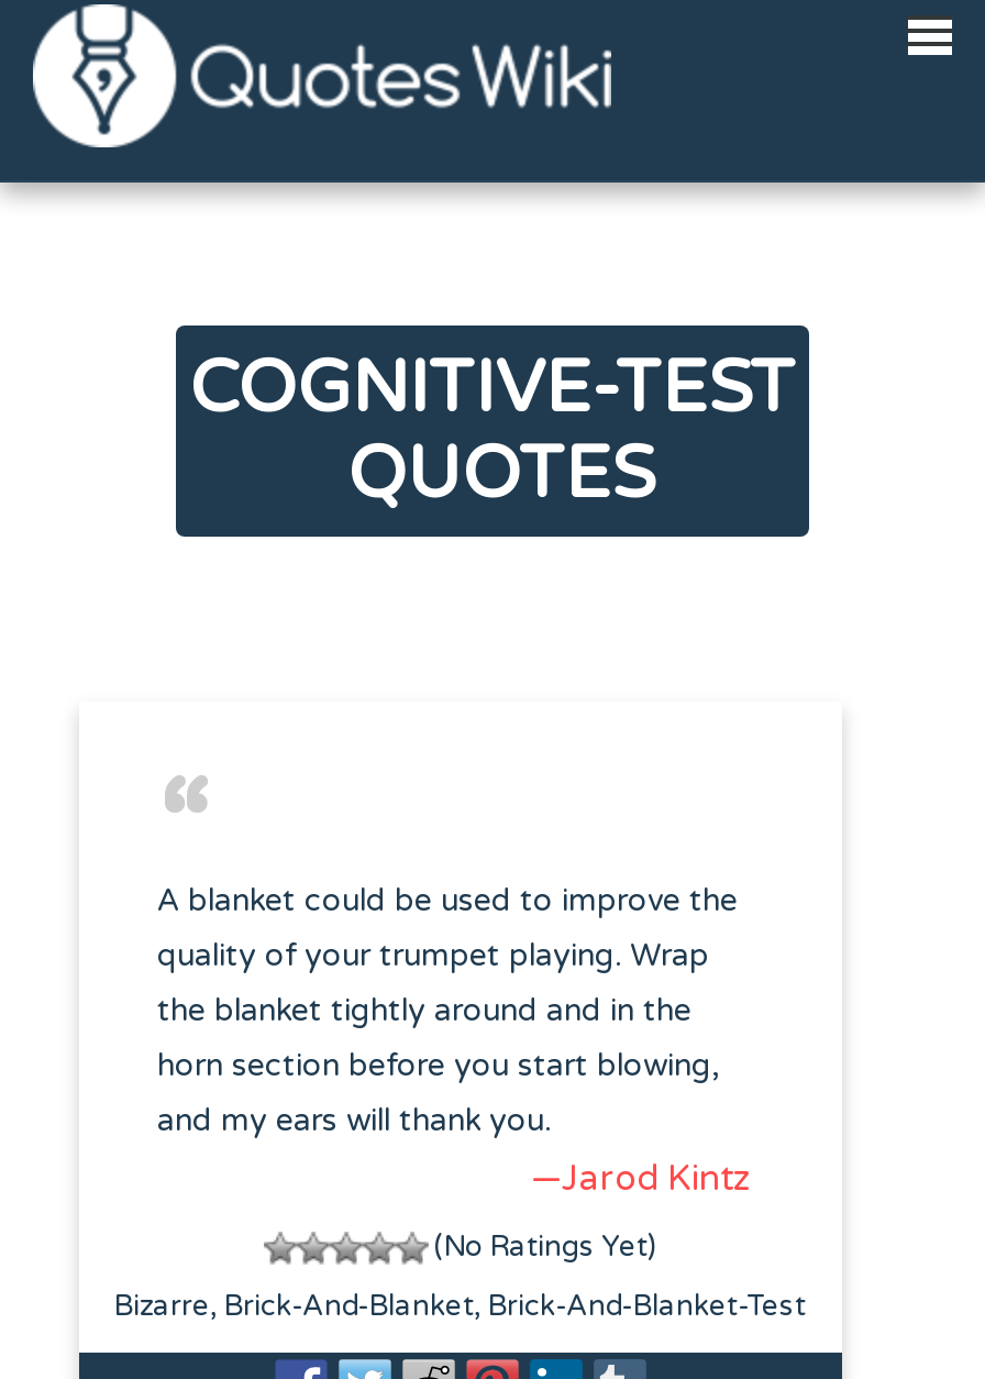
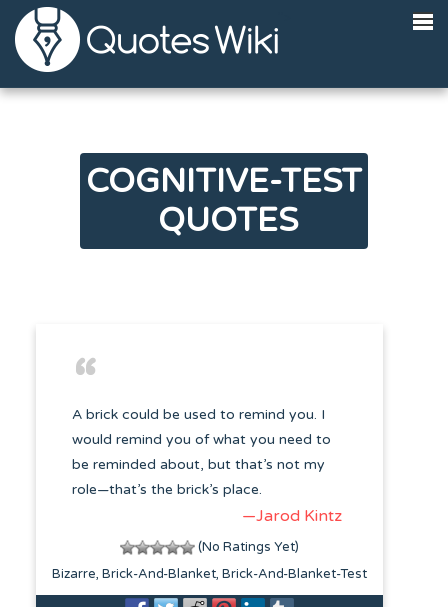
[157,882,738,1139] A blanket could be used to improve the | quality of your trumpet playing. Wrap | the blanket tightly around and in the | horn section before you start blowing, | and my ears will thank you. -> [71,406,330,498] A brick could be used to remind you. I | would remind you of what you need to | be reminded about, but that’s not my | role—that’s the brick’s place.

